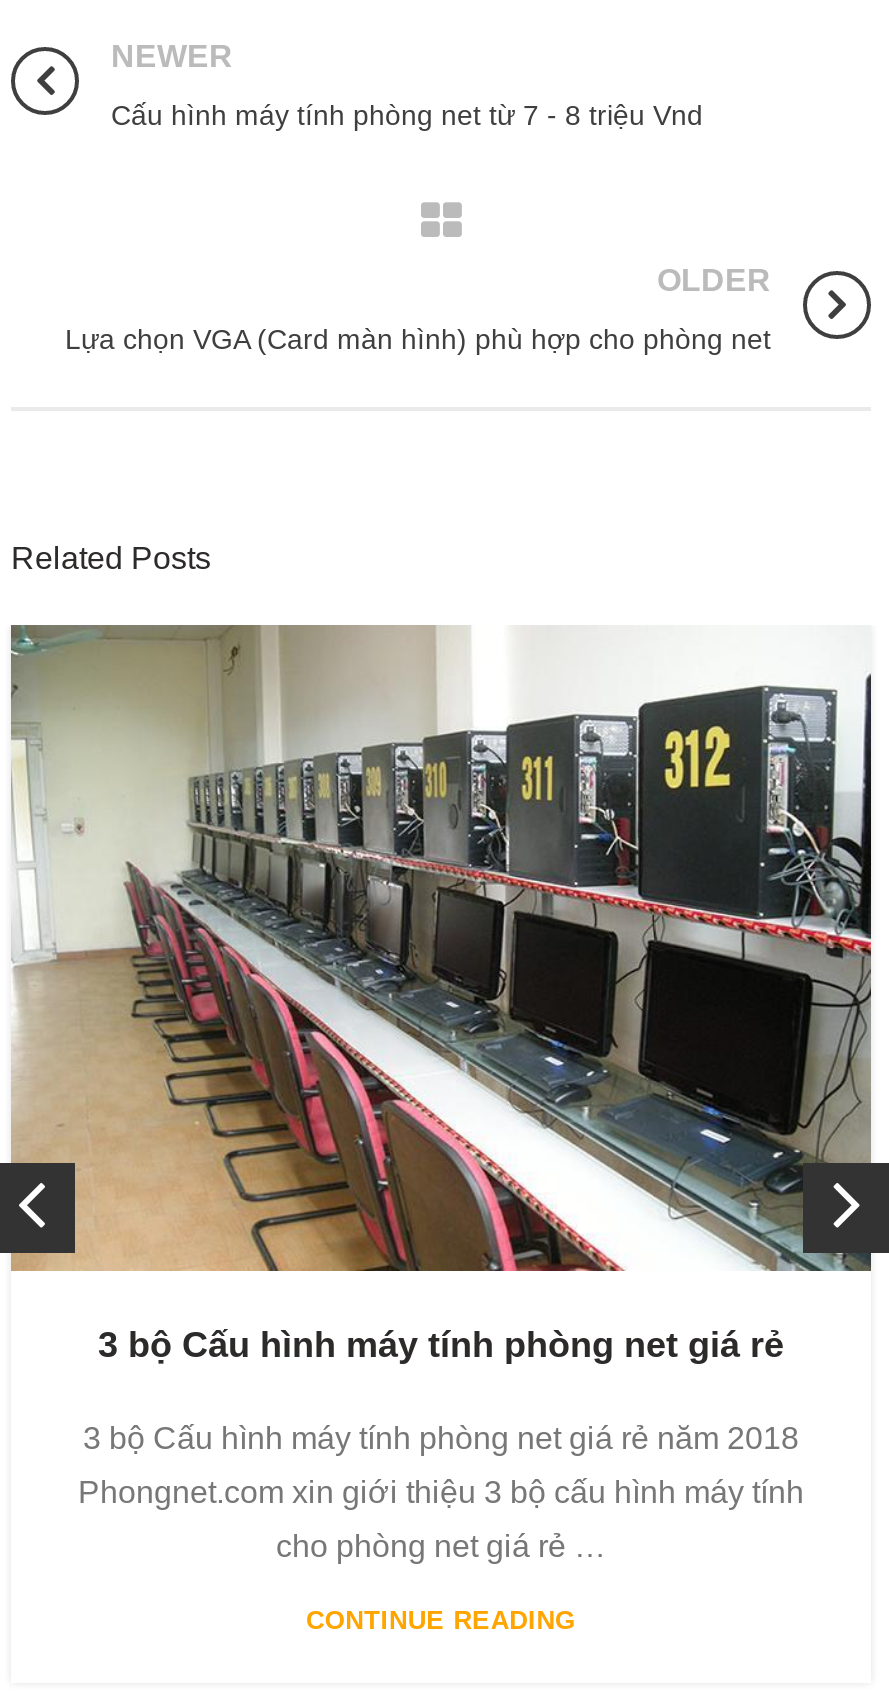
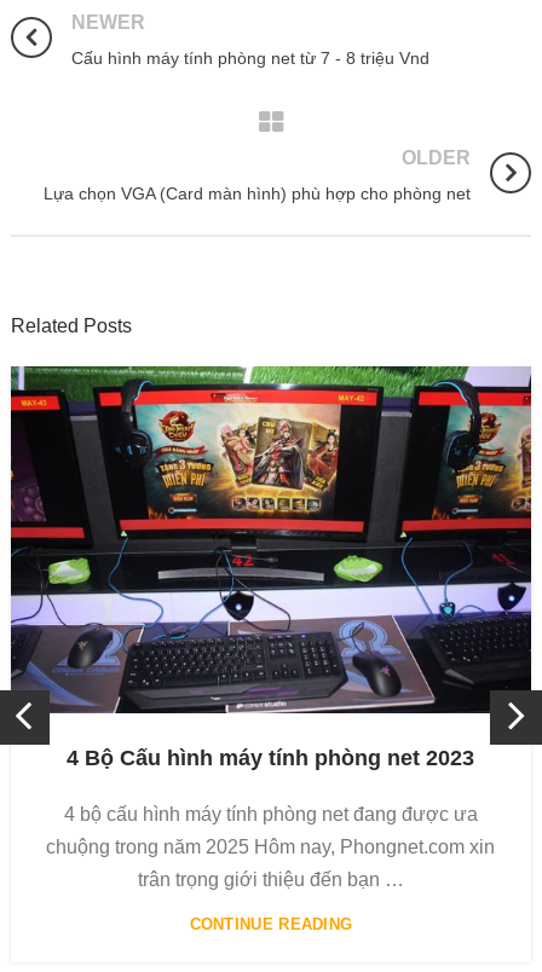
[9,624,873,1365] [image] | 3 bộ Cấu hình máy tính phòng net giá rẻ -> [10,365,532,770] [image] | 4 Bộ Cấu hình máy tính phòng net 2023
[83,1421,799,1455] 3 bộ Cấu hình máy tính phòng net giá rẻ năm 2018 -> [64,803,478,824] 4 bộ cấu hình máy tính phòng net đang được ưa
[78,1475,804,1509] Phongnet.com xin giới thiệu 3 bộ cấu hình máy tính -> [47,836,495,857] chuộng trong năm 2025 Hôm nay, Phongnet.com xin
[276,1529,606,1563] cho phòng net giá rẻ … -> [138,869,404,889] trân trọng giới thiệu đến bạn …

